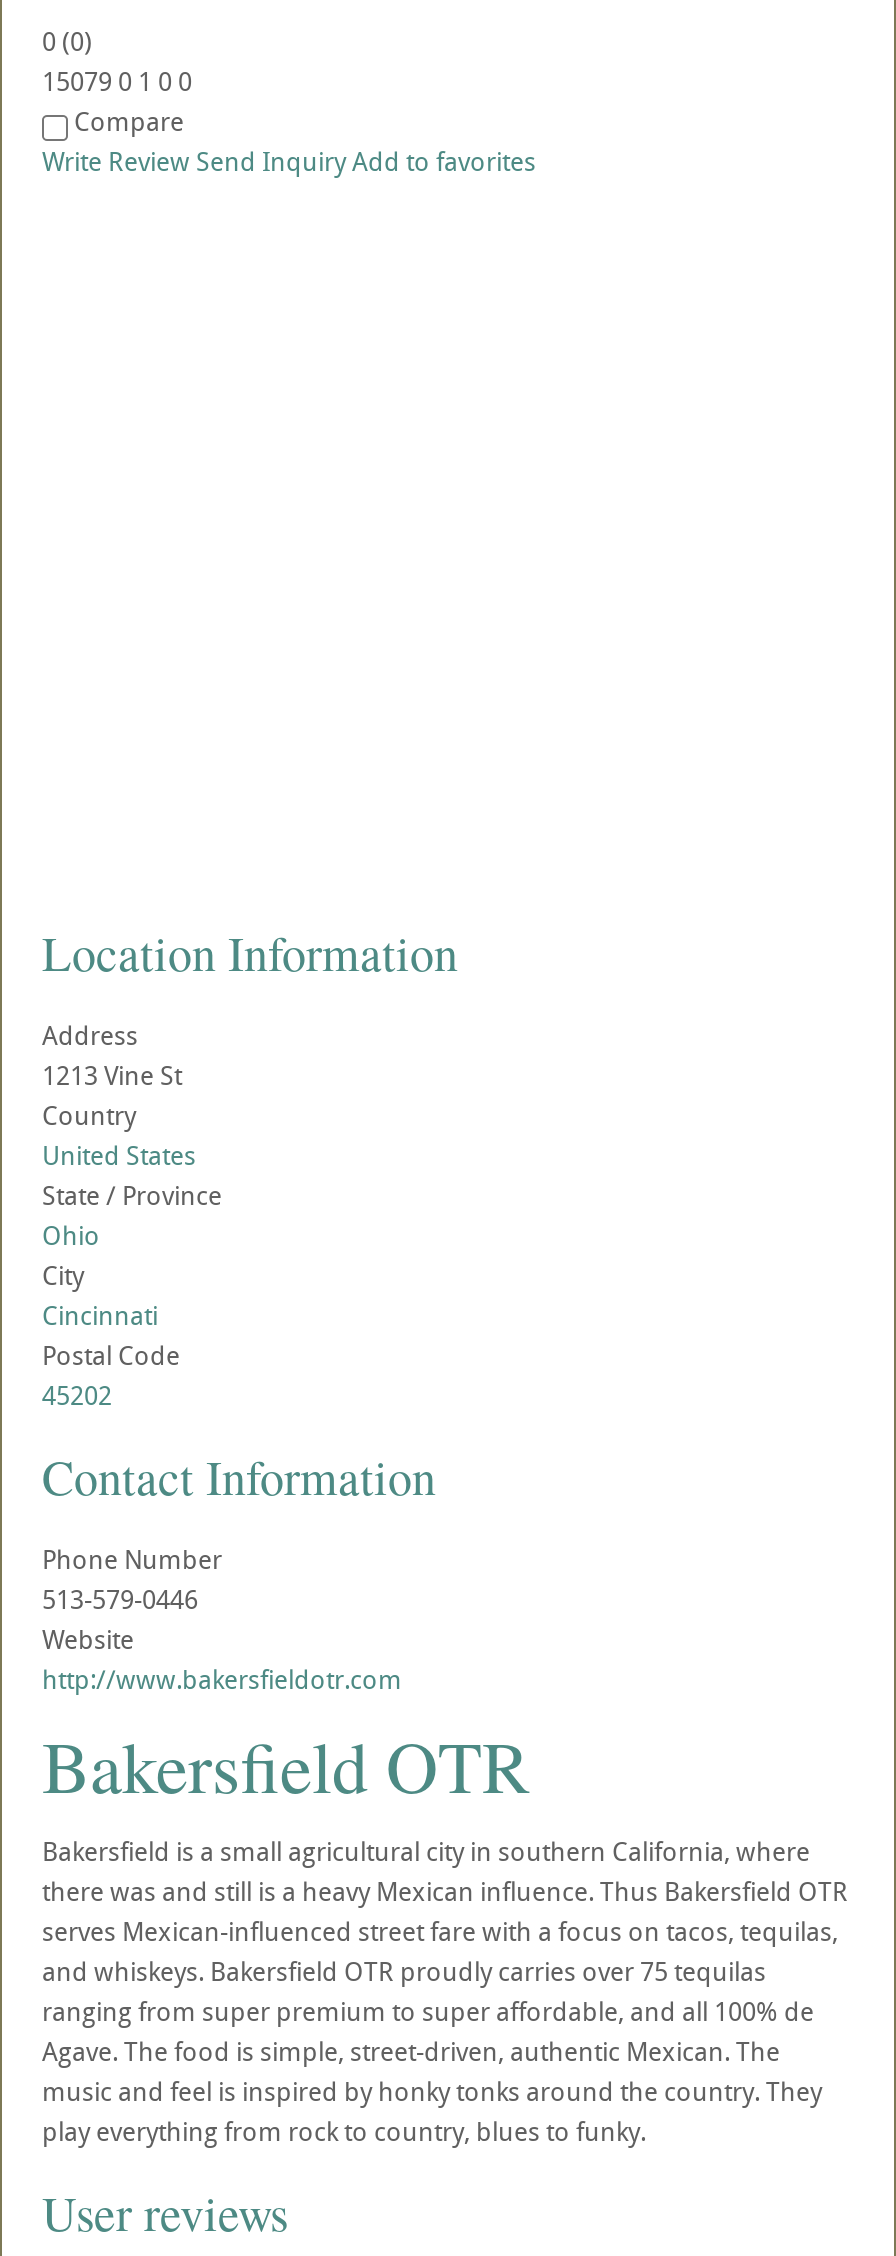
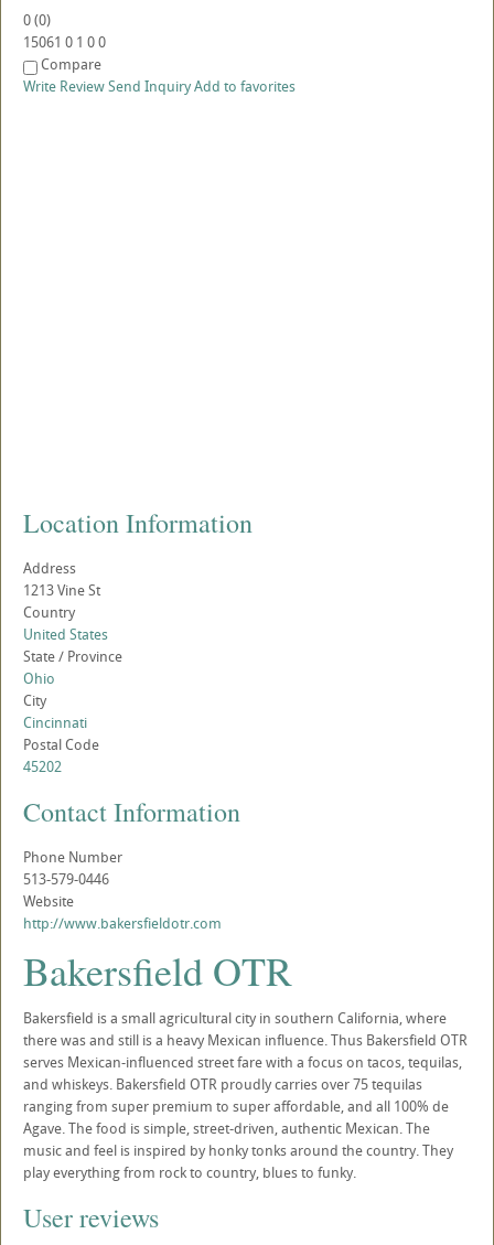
[42,63,192,99] 15079 0 1 0 0 -> [23,32,106,52] 15061 0 1 0 0

